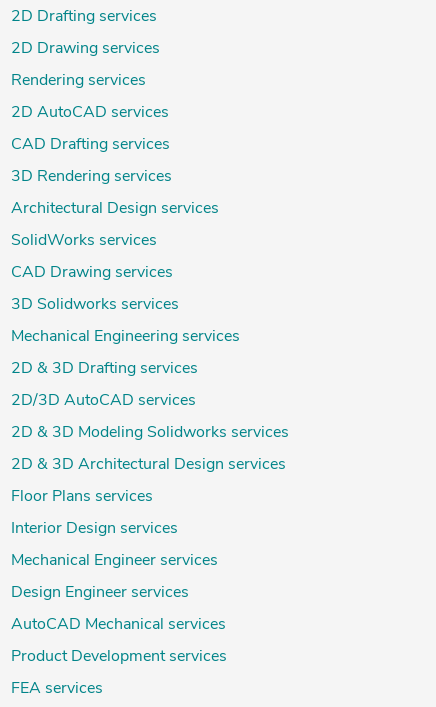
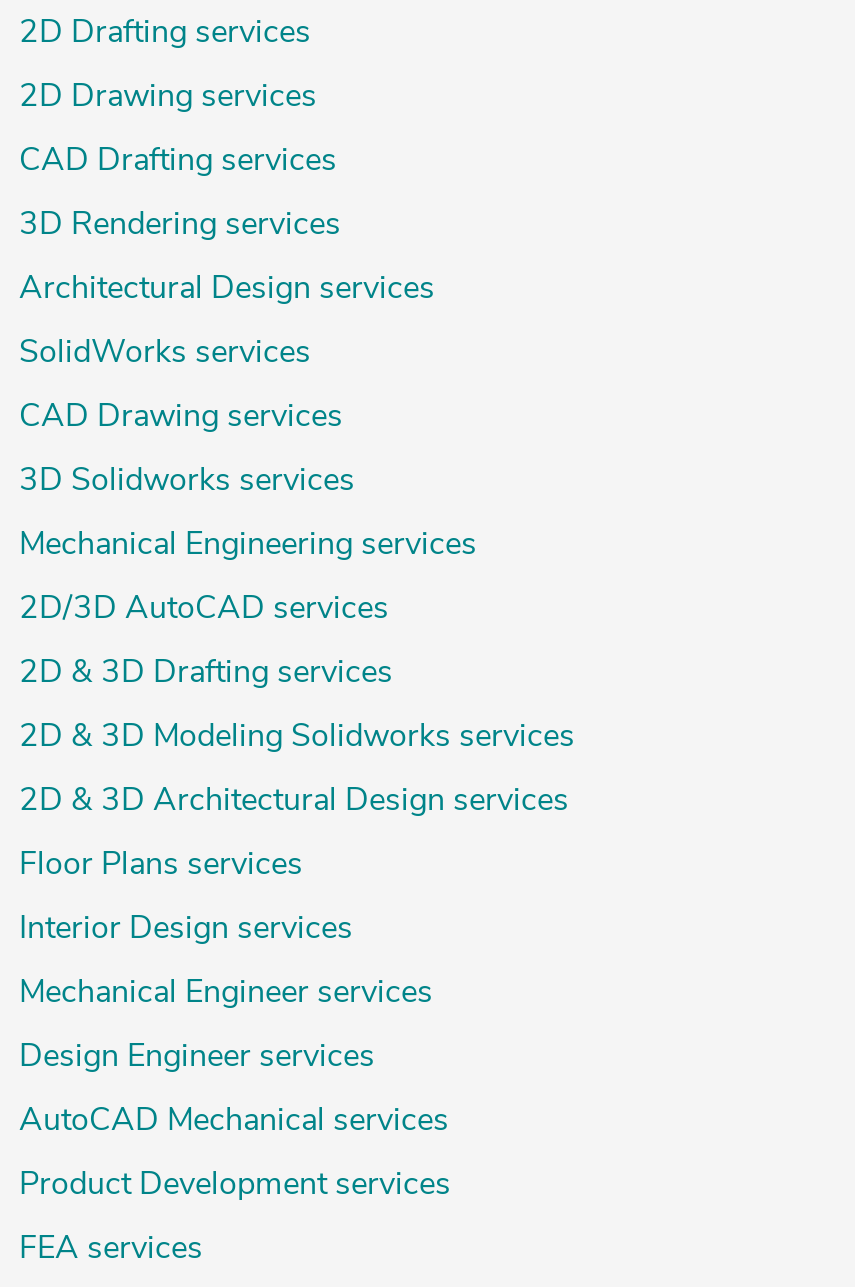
[10,73,168,121] Rendering services | 2D AutoCAD services -> none
moved [10,393,195,409] -> [19,594,389,626]: 2D/3D AutoCAD services

